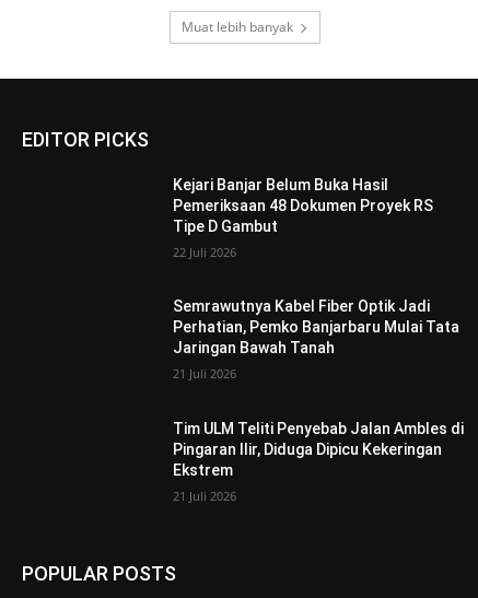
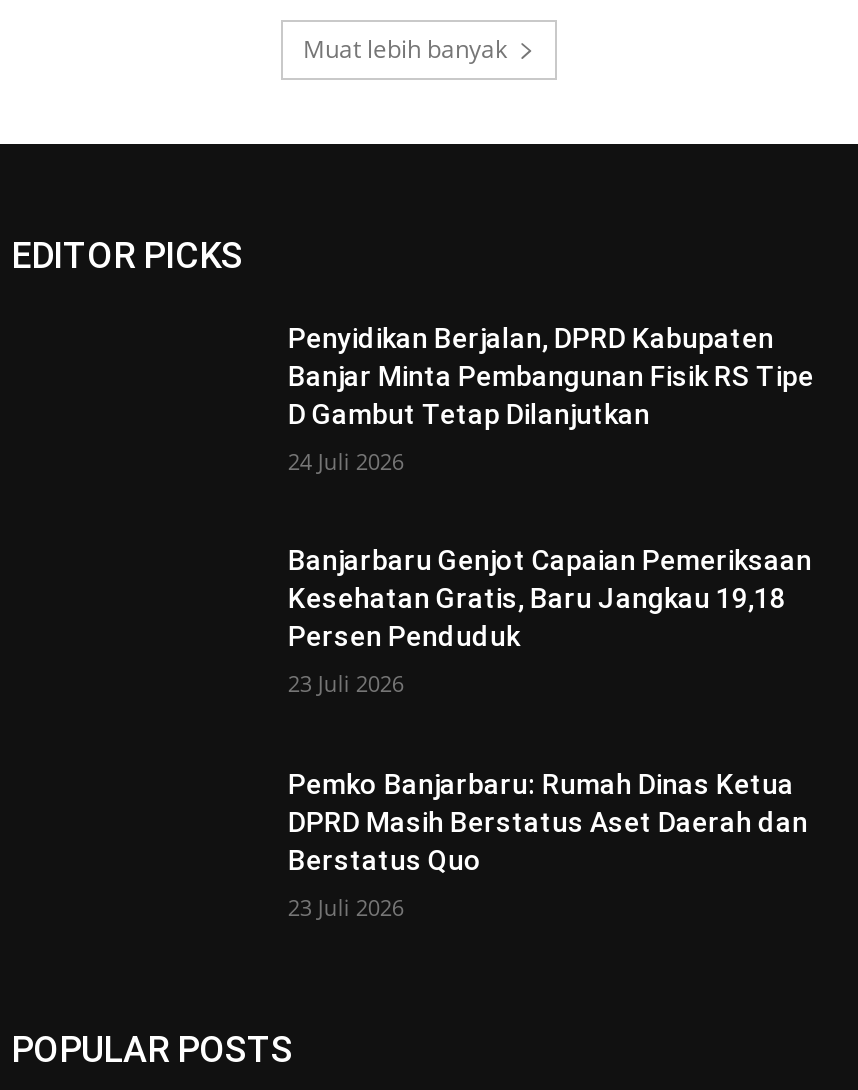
[173,176,434,235] Kejari Banjar Belum Buka Hasil | Pemeriksaan 48 Dokumen Proyek RS | Tipe D Gambut -> [288,322,814,430] Penyidikan Berjalan, DPRD Kabupaten | Banjar Minta Pembangunan Fisik RS Tipe | D Gambut Tetap Dilanjutkan
[173,244,237,260] 22 Juli 2026 -> [288,446,404,476] 24 Juli 2026
[173,298,460,357] Semrawutnya Kabel Fiber Optik Jadi | Perhatian, Pemko Banjarbaru Mulai Tata | Jaringan Bawah Tanah -> [288,545,812,653] Banjarbaru Genjot Capaian Pemeriksaan | Kesehatan Gratis, Baru Jangkau 19,18 | Persen Penduduk
[173,366,237,382] 21 Juli 2026 -> [288,669,404,699] 23 Juli 2026
[173,420,464,479] Tim ULM Teliti Penyebab Jalan Ambles di | Pingaran Ilir, Diduga Dipicu Kekeringan | Ekstrem -> [288,768,808,876] Pemko Banjarbaru: Rumah Dinas Ketua | DPRD Masih Berstatus Aset Daerah dan | Berstatus Quo
[173,488,237,504] 21 Juli 2026 -> [288,892,404,922] 23 Juli 2026

